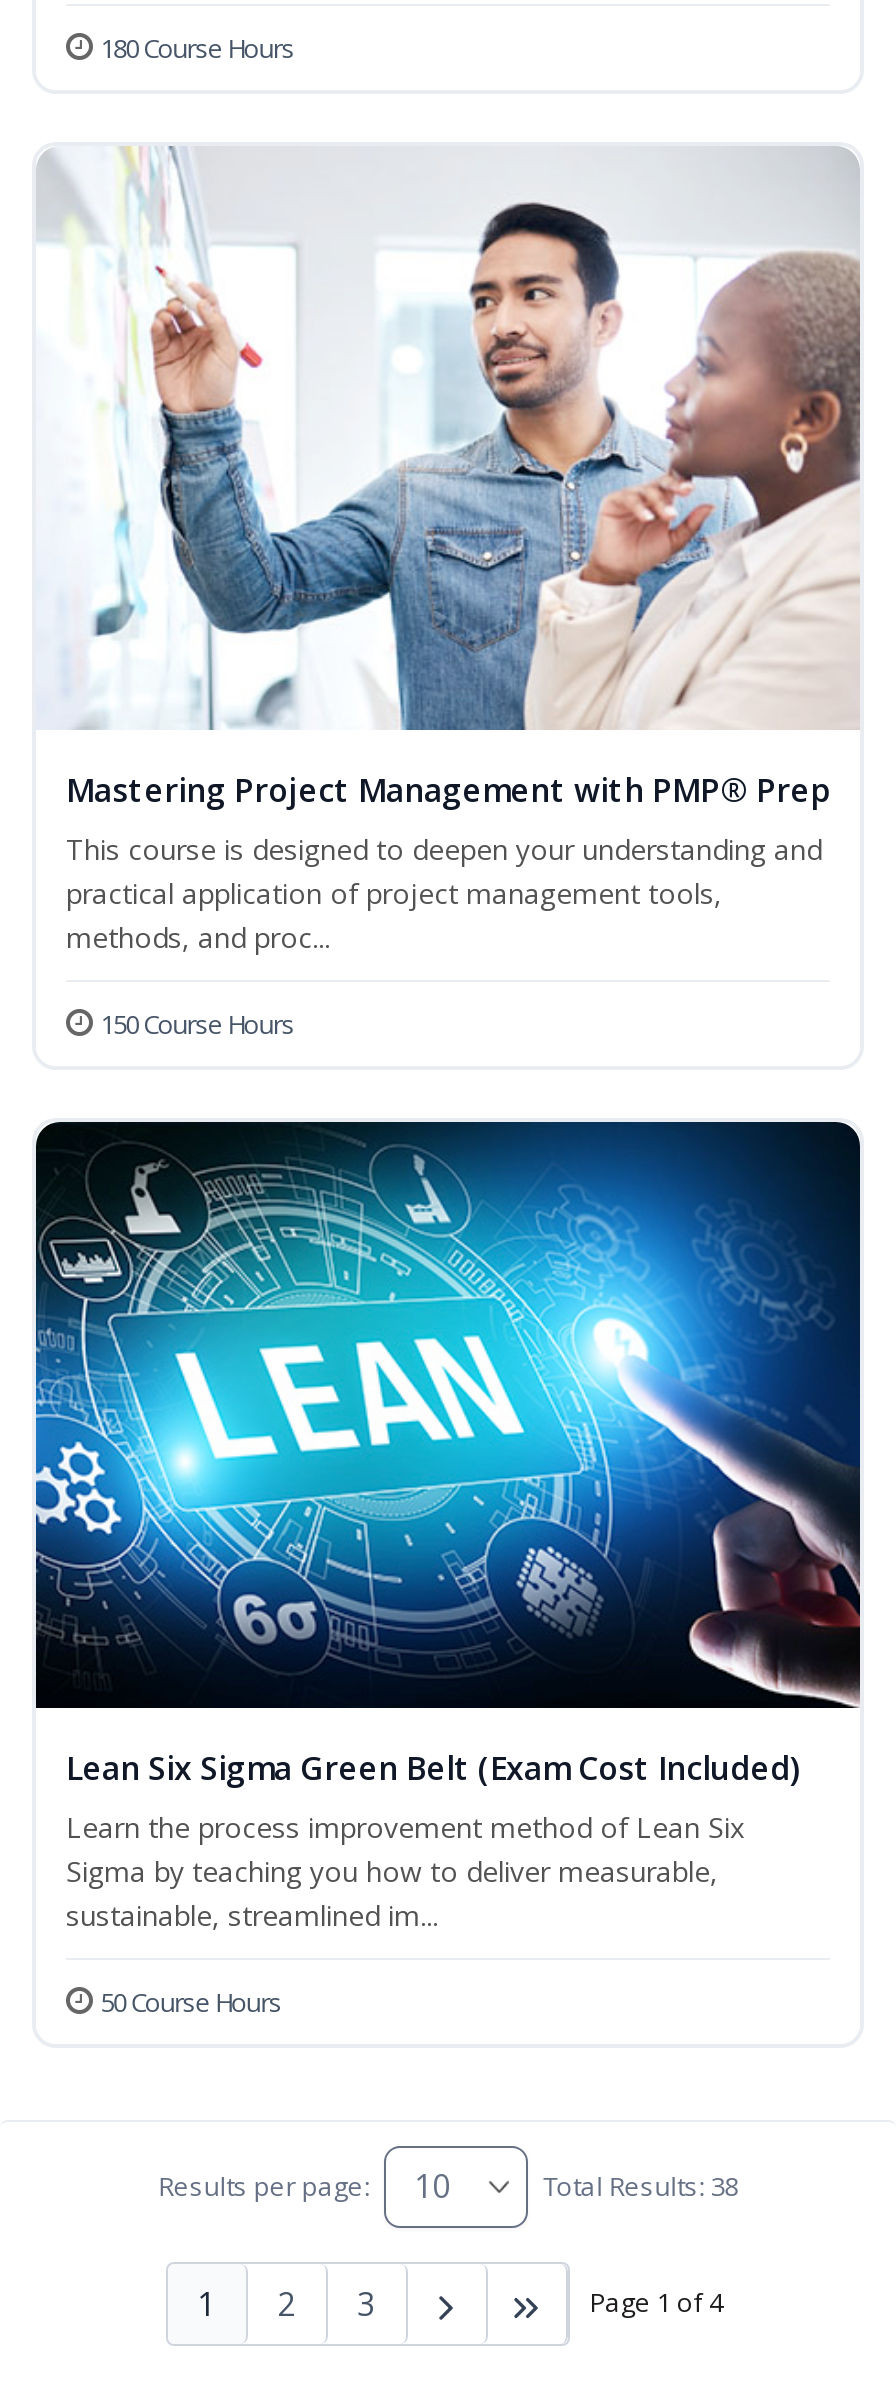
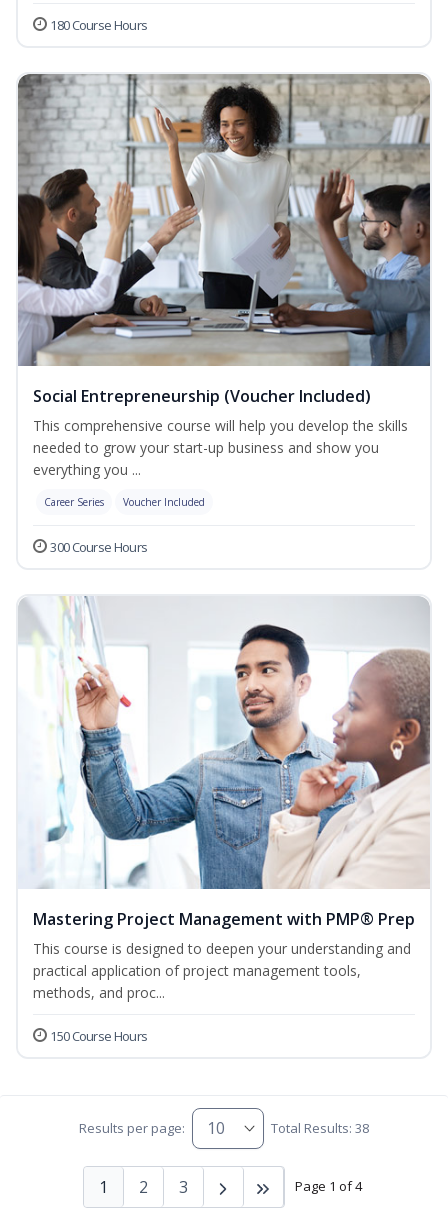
none -> [17,73,431,556] [image] | Social Entrepreneurship (Voucher Included) | This comprehensive course will help you develop the skills | needed to grow your start-up business and show you | everything you ... | Career Series | Voucher Included | 300 Course Hours
moved [42,144,862,1043] -> [21,595,431,1044]: [image] | Mastering Project Management with PMP® Prep | This course is designed to deepen your understanding and | practical application of project management tools, | methods, and proc... | 150 Course Hours
[34,1120,862,2019] [image] | Lean Six Sigma Green Belt (Exam Cost Included) | Learn the process improvement method of Lean Six | Sigma by teaching you how to deliver measurable, | sustainable, streamlined im... | 50 Course Hours -> none

